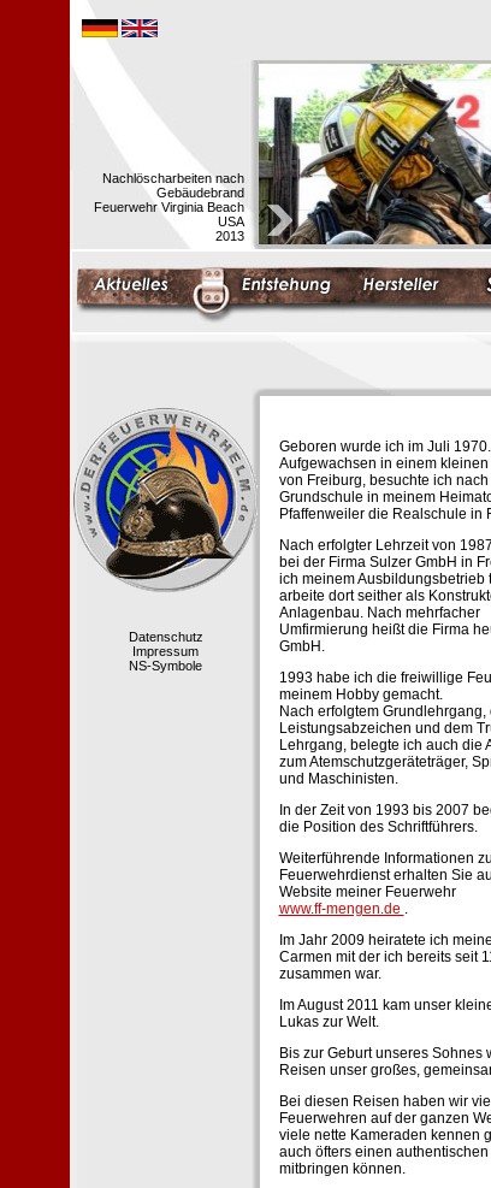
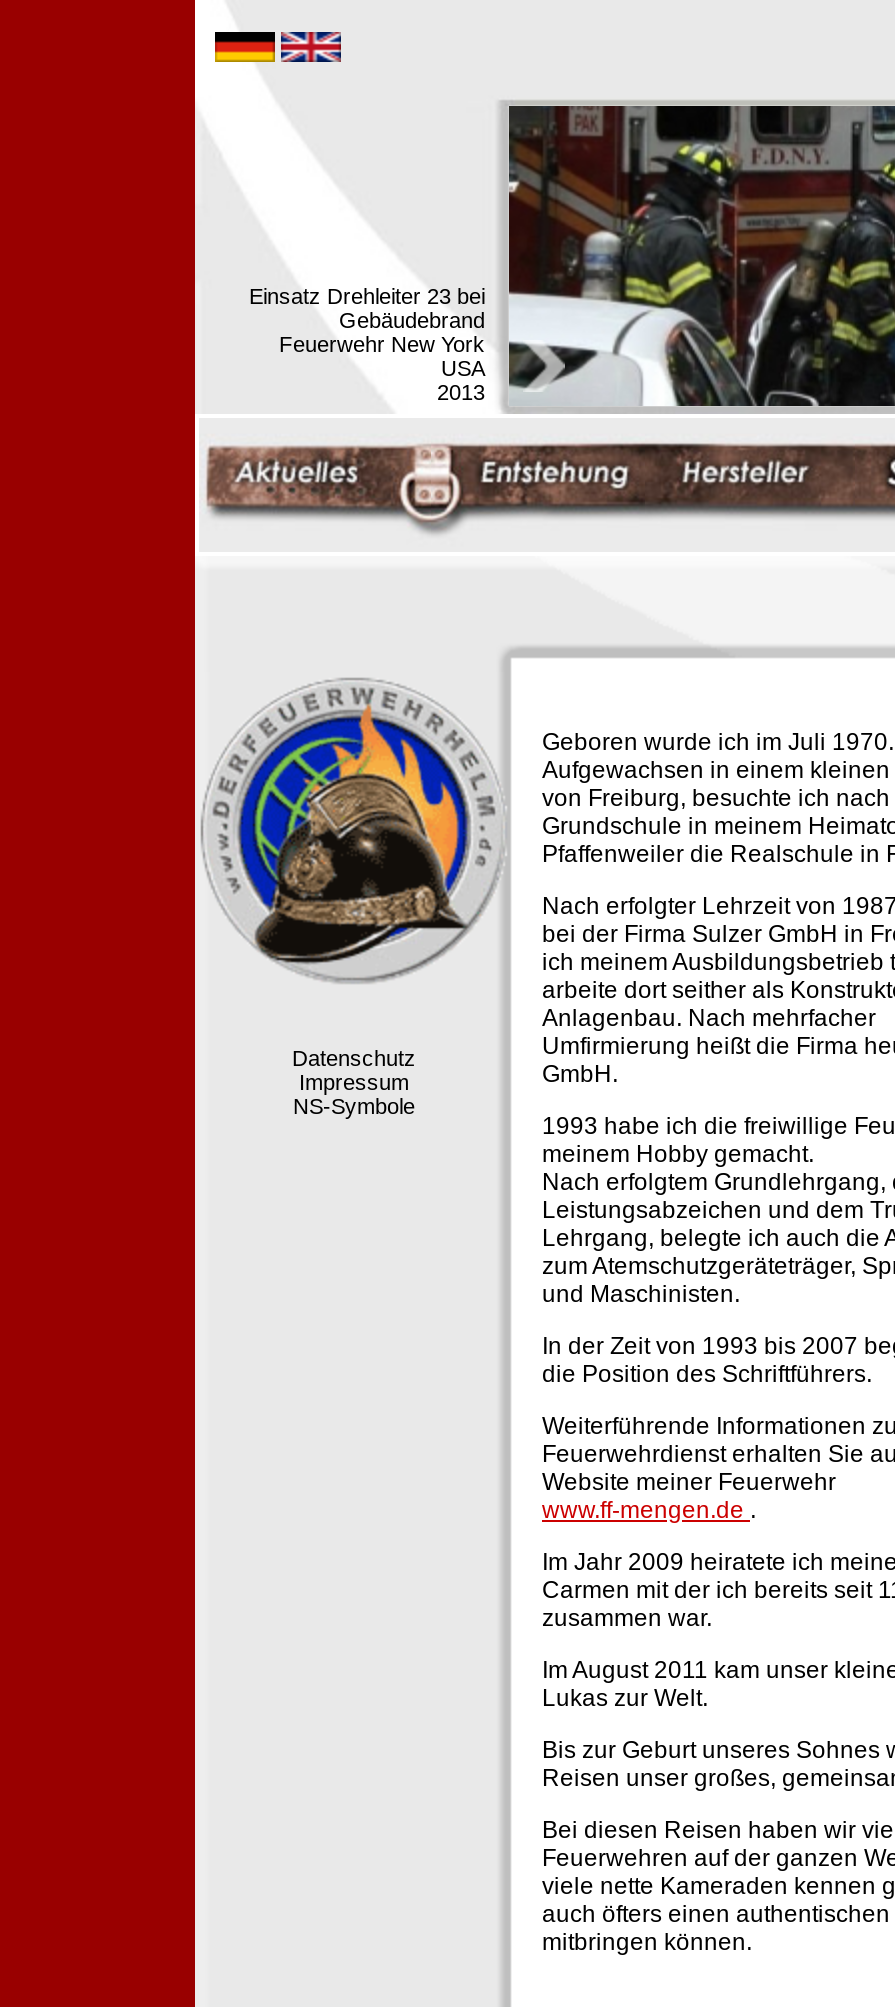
[102,64,487,246] [image] | Nachlöscharbeiten nach -> [249,104,889,408] [image] | Einsatz Drehleiter 23 bei
[94,200,244,214] Feuerwehr Virginia Beach -> [279,332,485,356] Feuerwehr New York

